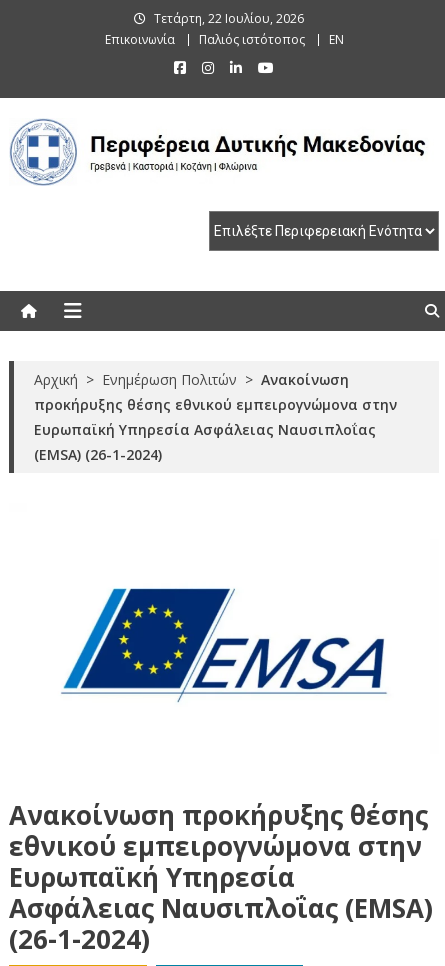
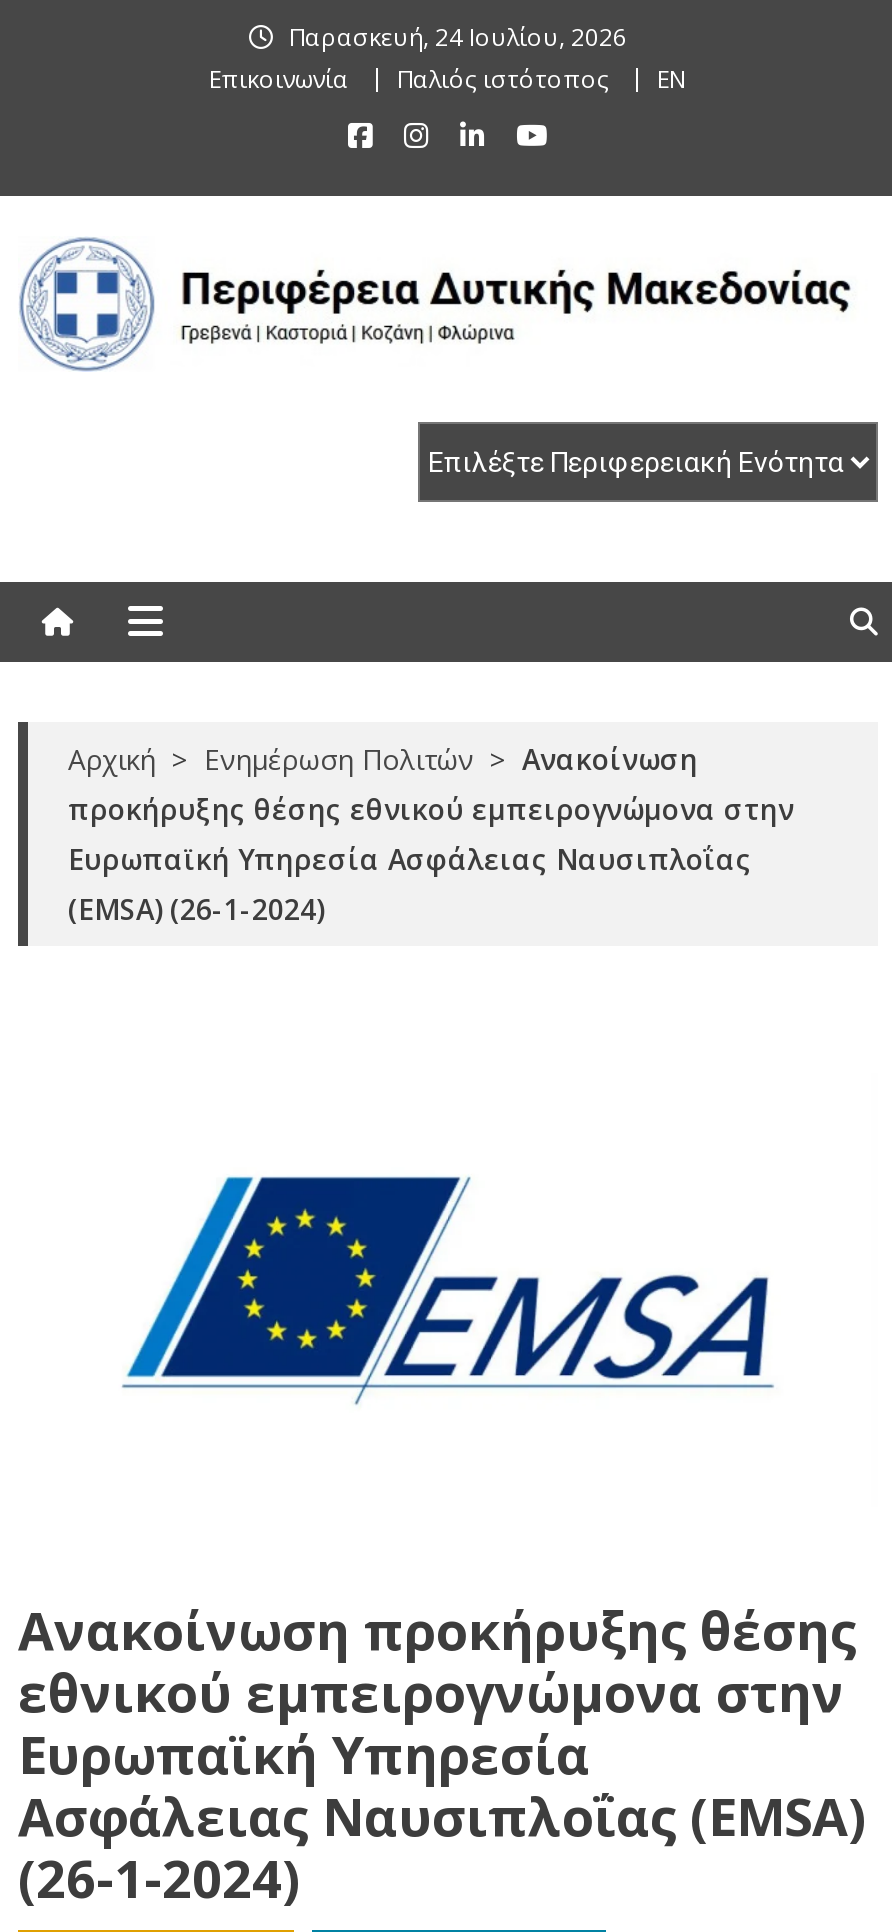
[154,10,304,27] Τετάρτη, 22 Ιουλίου, 2026 -> [289,20,627,54] Παρασκευή, 24 Ιουλίου, 2026

